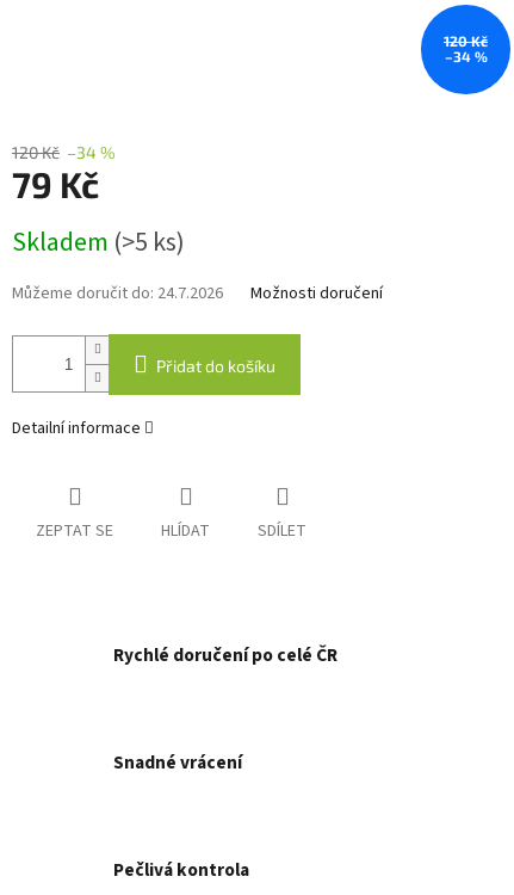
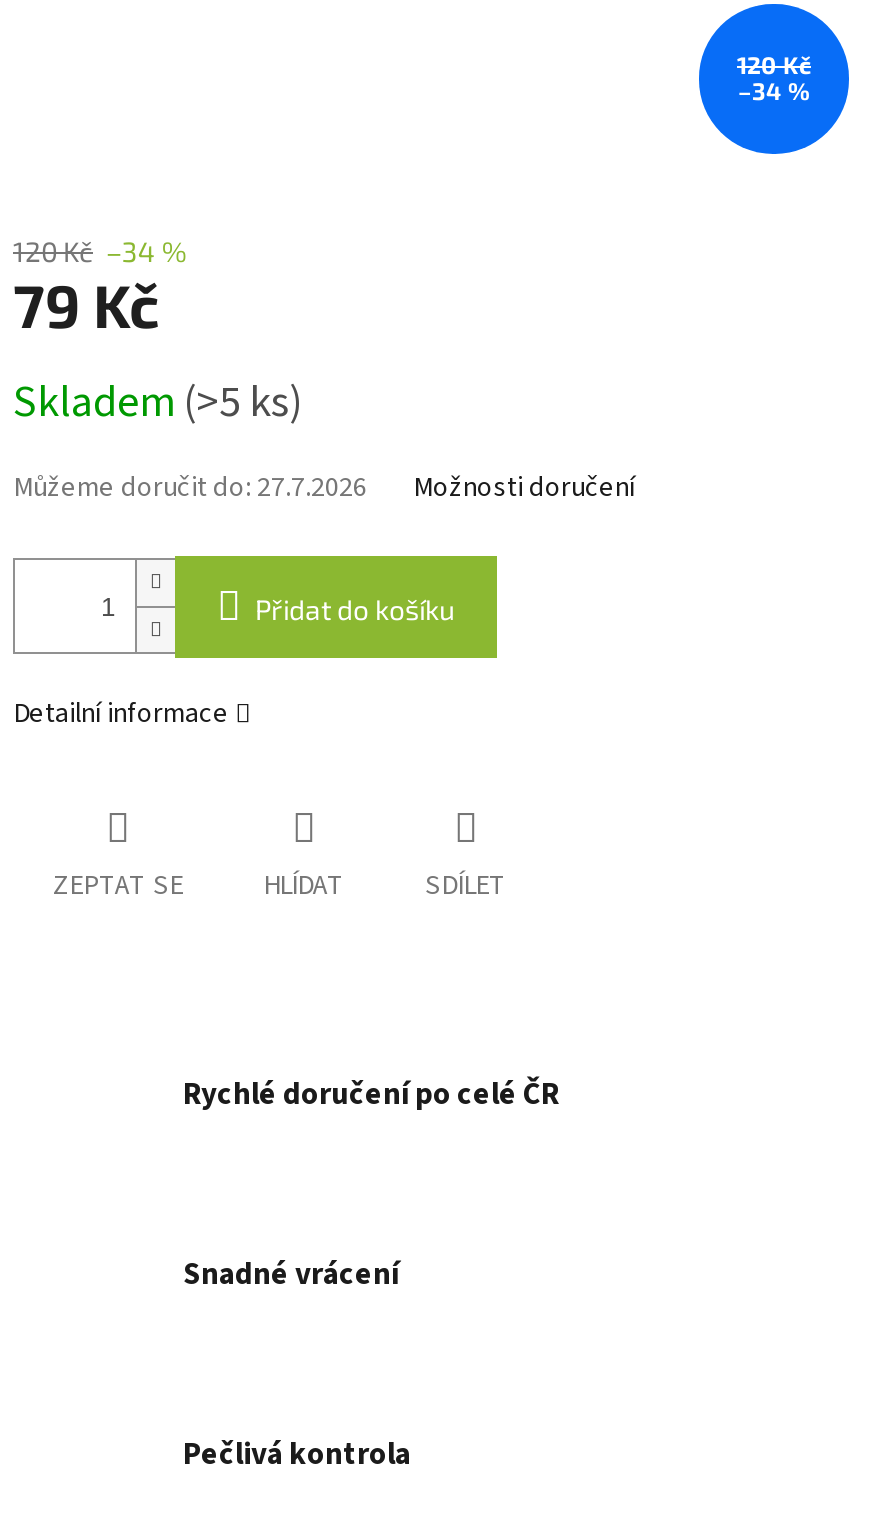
[12,281,223,305] Můžeme doručit do: 24.7.2026 -> [13,467,367,507] Můžeme doručit do: 27.7.2026

